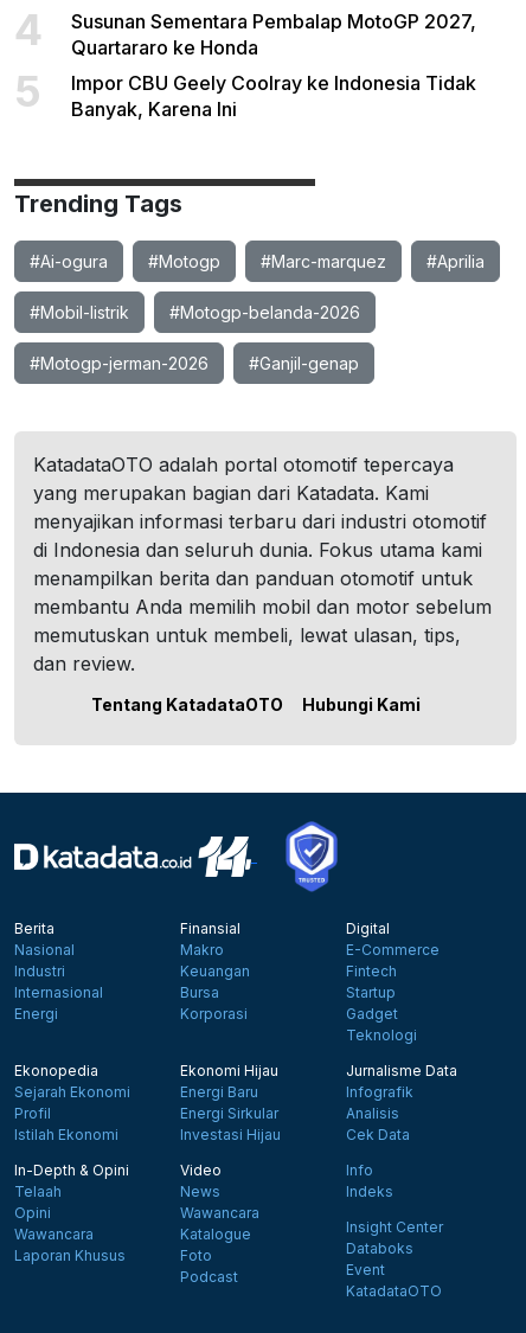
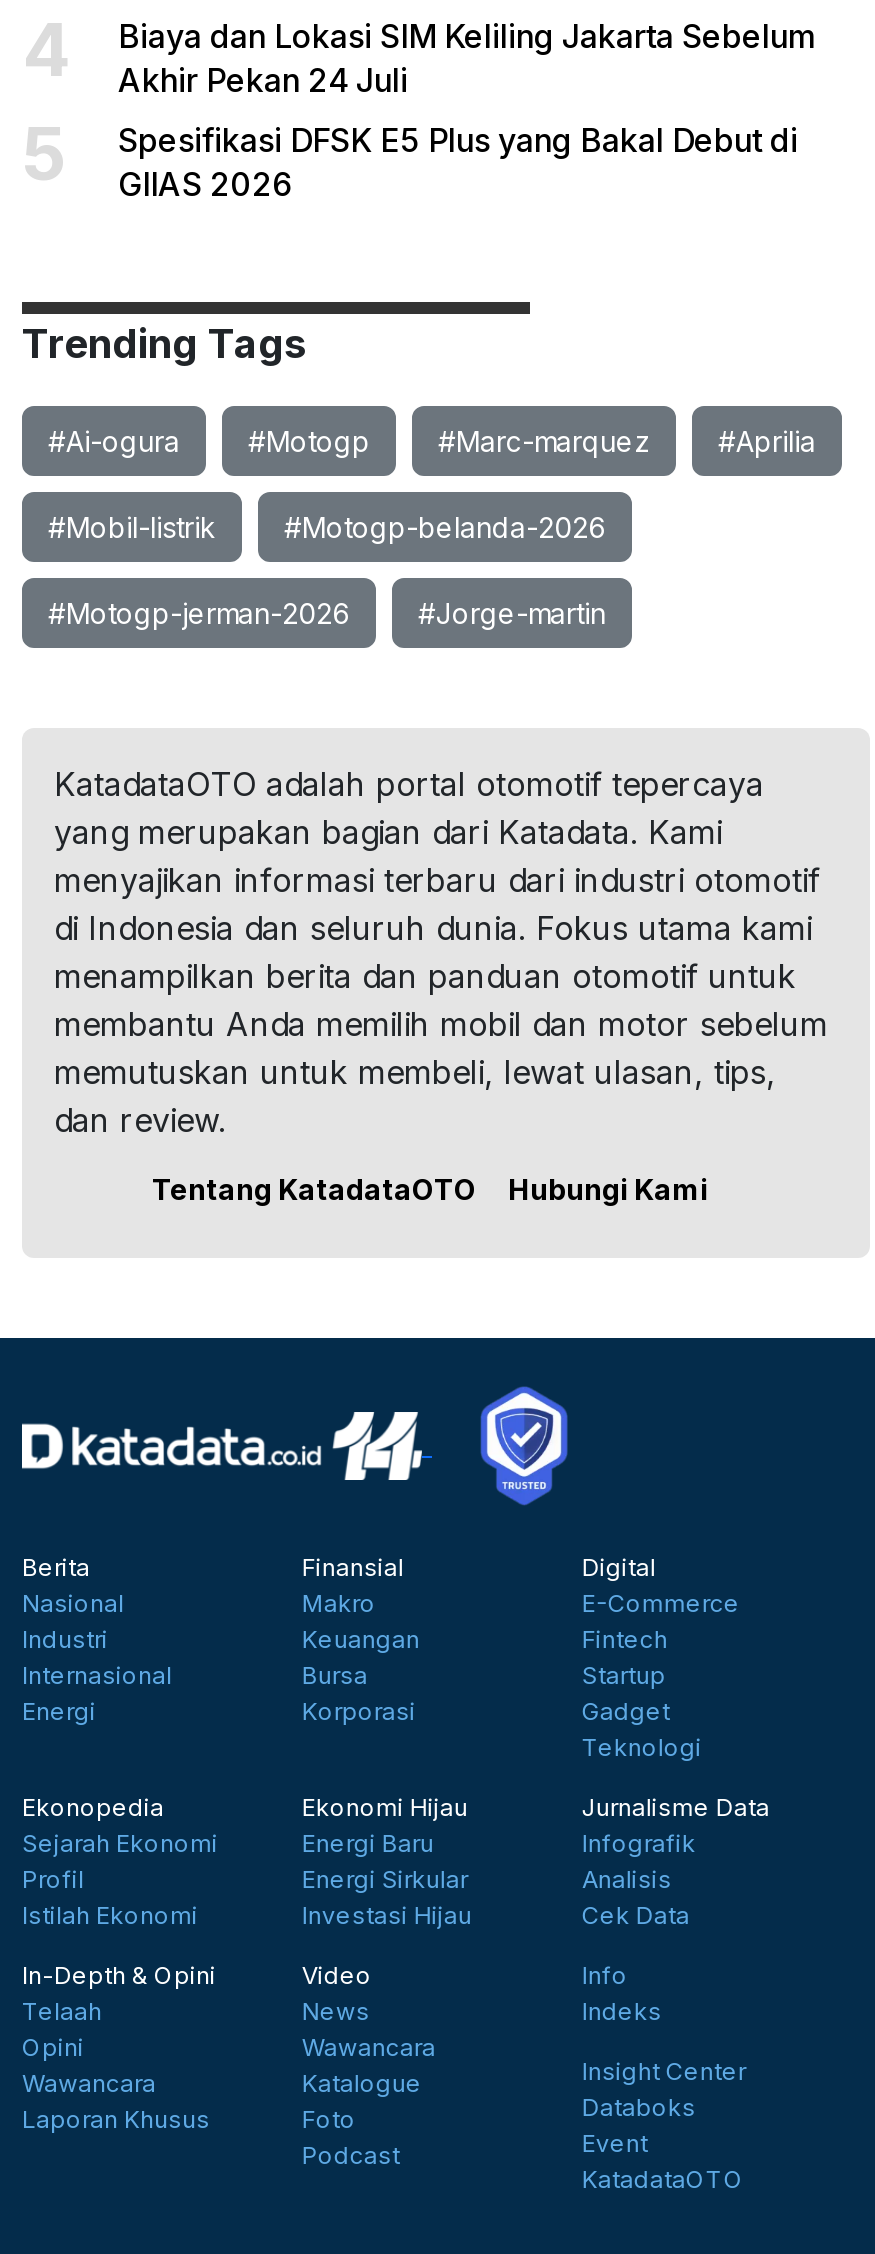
[71,9,476,59] Susunan Sementara Pembalap MotoGP 2027, | Quartararo ke Honda -> [118,16,816,100] Biaya dan Lokasi SIM Keliling Jakarta Sebelum | Akhir Pekan 24 Juli
[71,71,476,121] Impor CBU Geely Coolray ke Indonesia Tidak | Banyak, Karena Ini -> [118,120,798,204] Spesifikasi DFSK E5 Plus yang Bakal Debut di | GIIAS 2026
[249,353,359,373] #Ganjil-genap -> [418,596,606,630] #Jorge-martin

